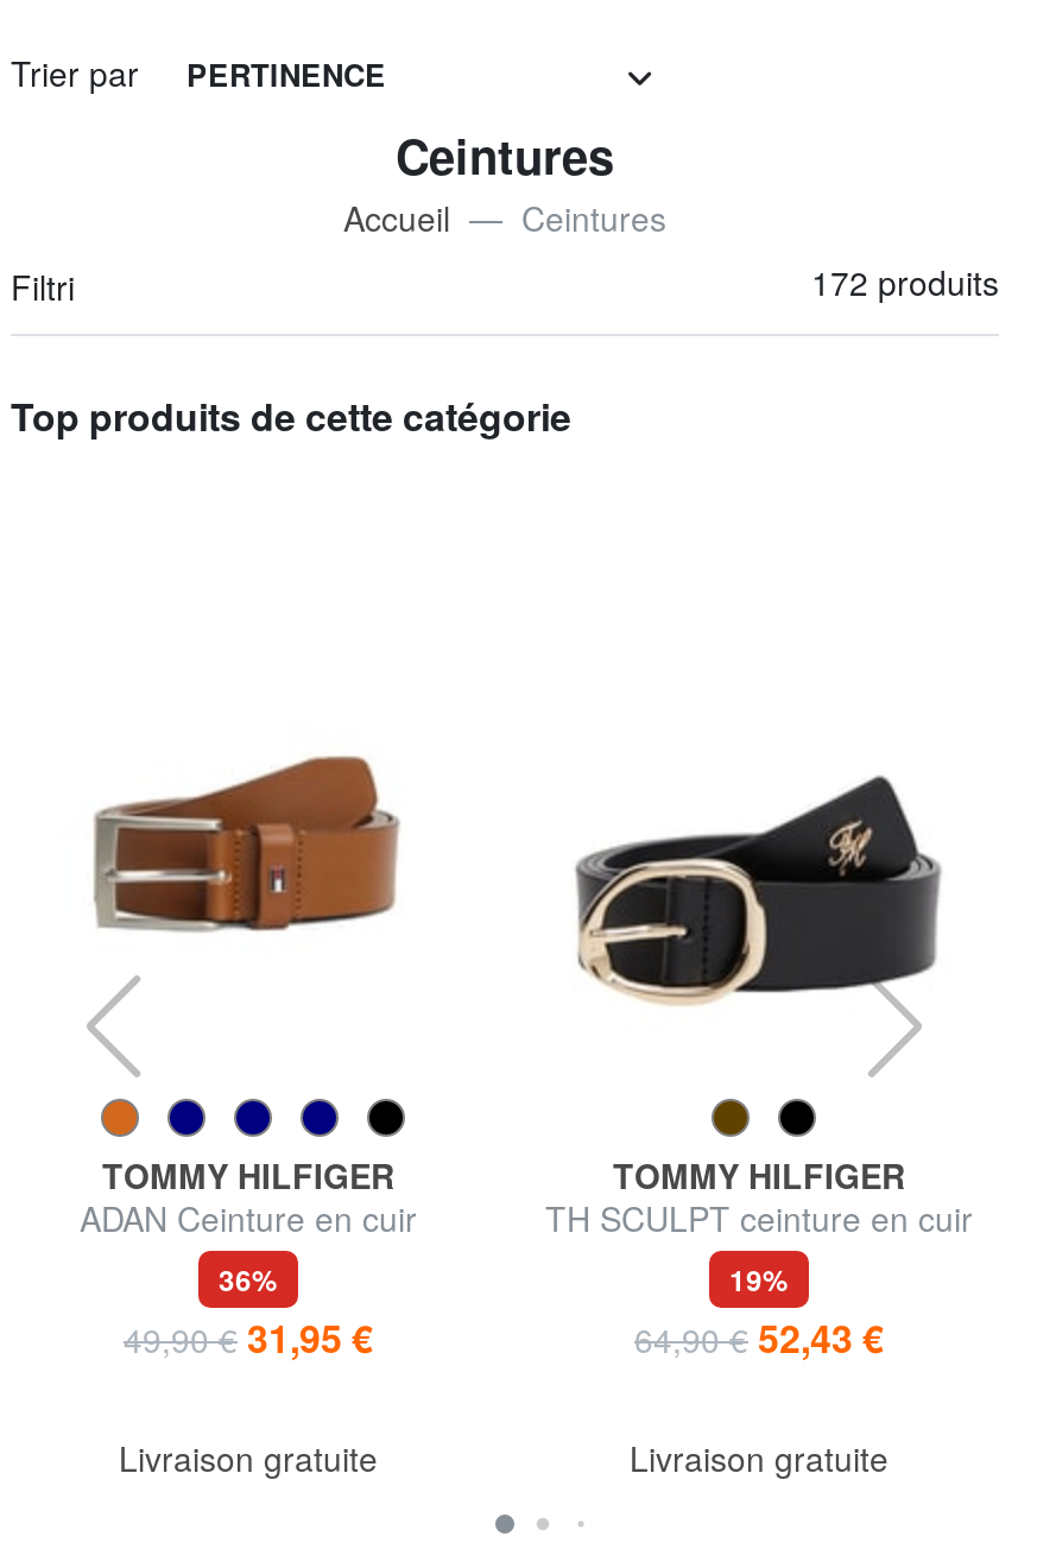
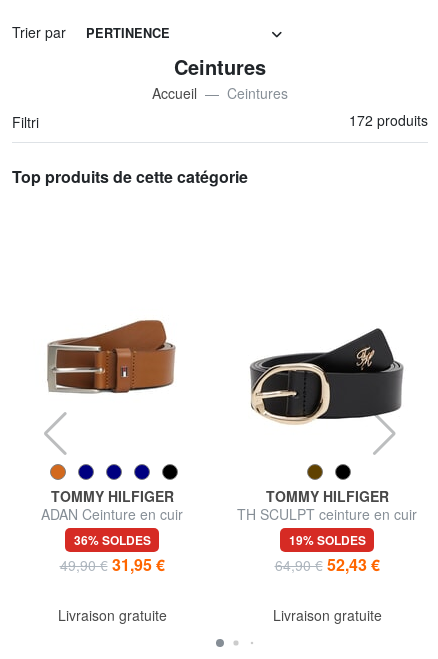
[219,1257,278,1300] 36% -> [73,530,150,548] 36% SOLDES
[729,1257,789,1300] 19% -> [288,530,365,548] 19% SOLDES

